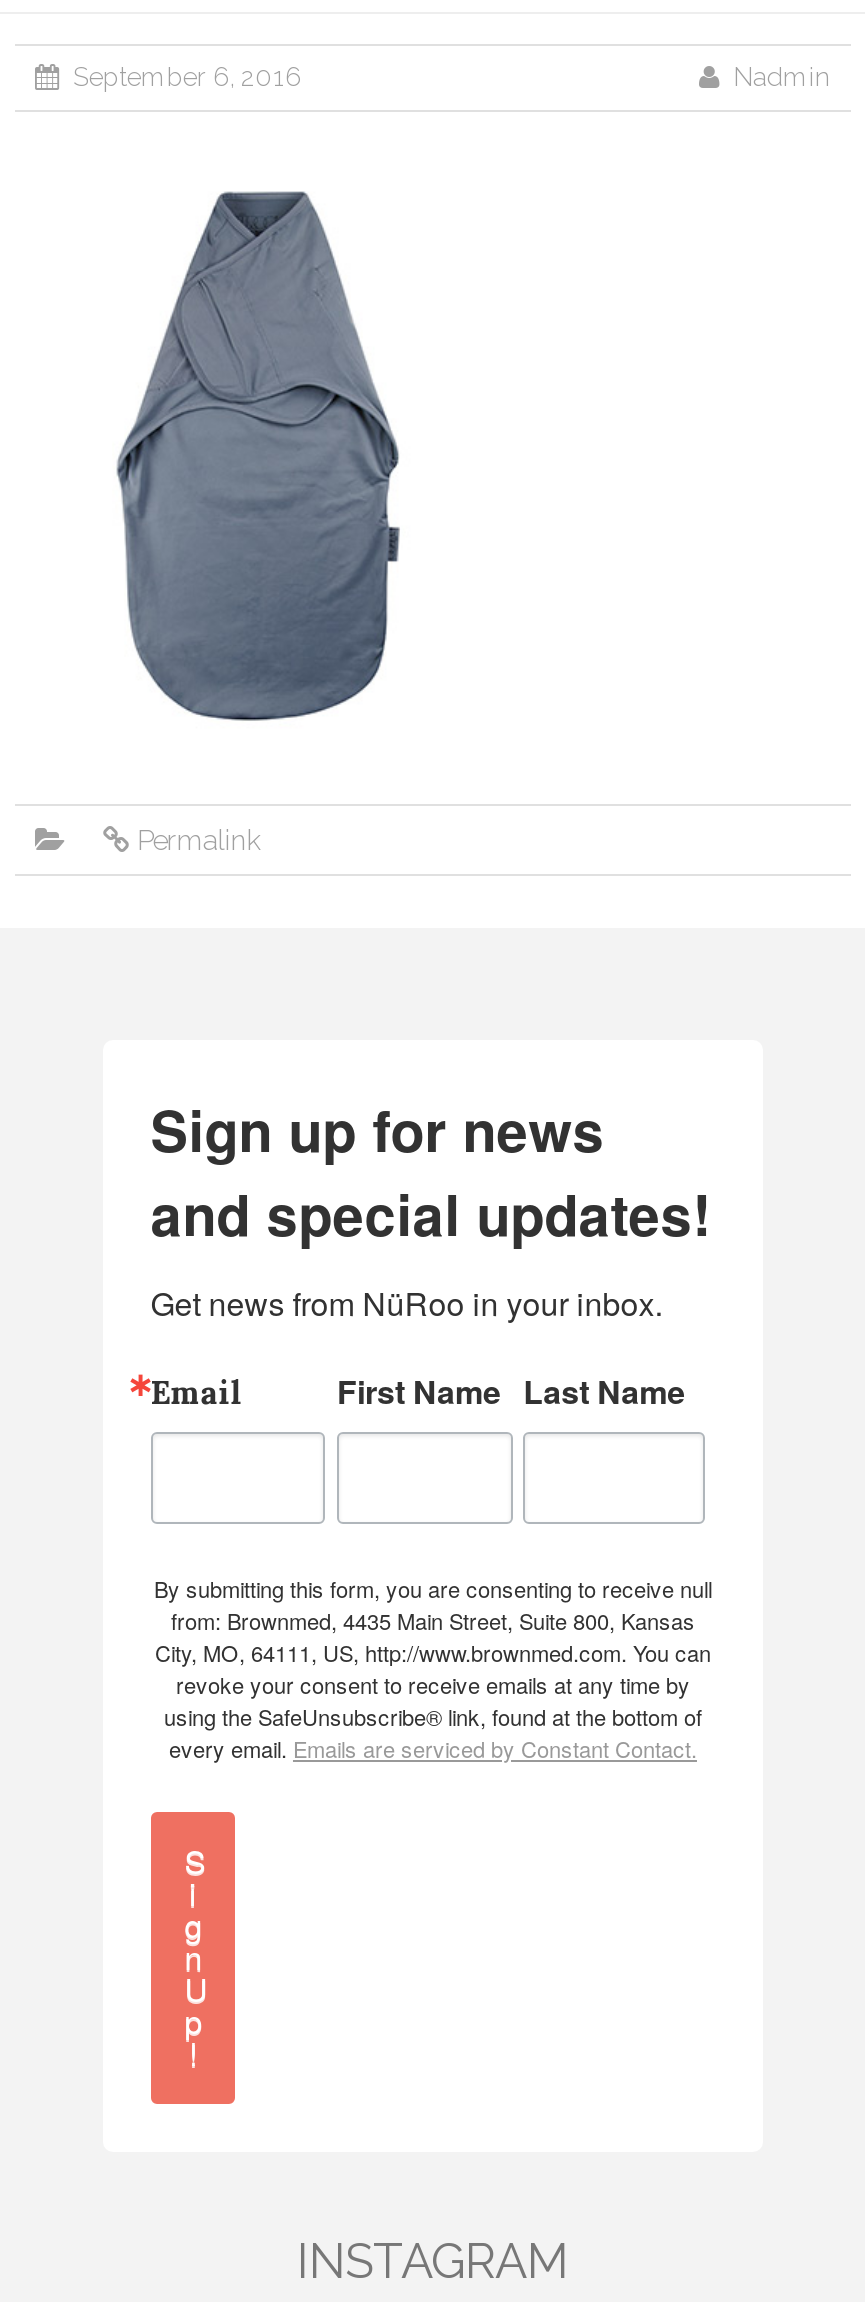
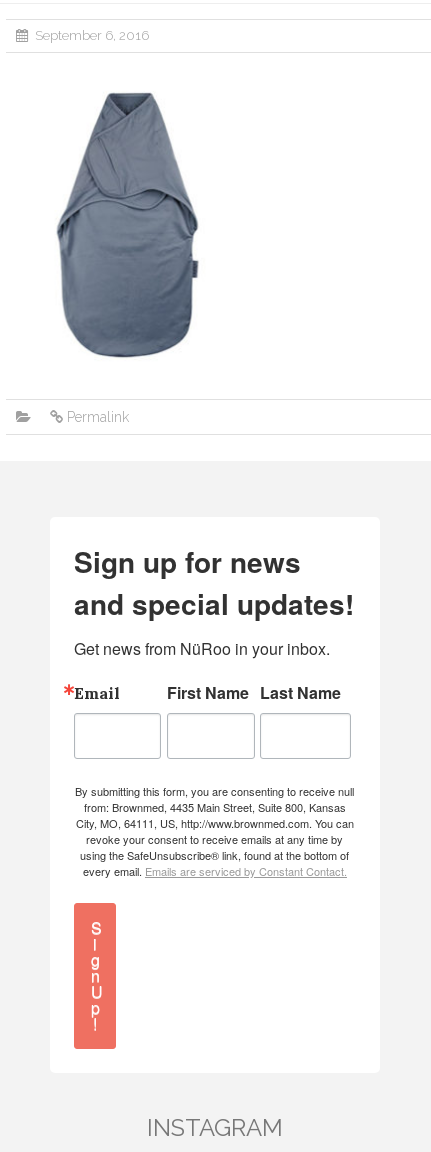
[733,62,831,92] Nadmin -> none

